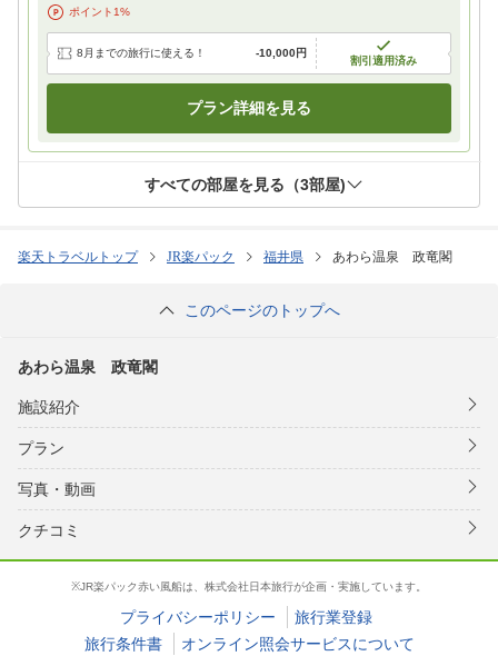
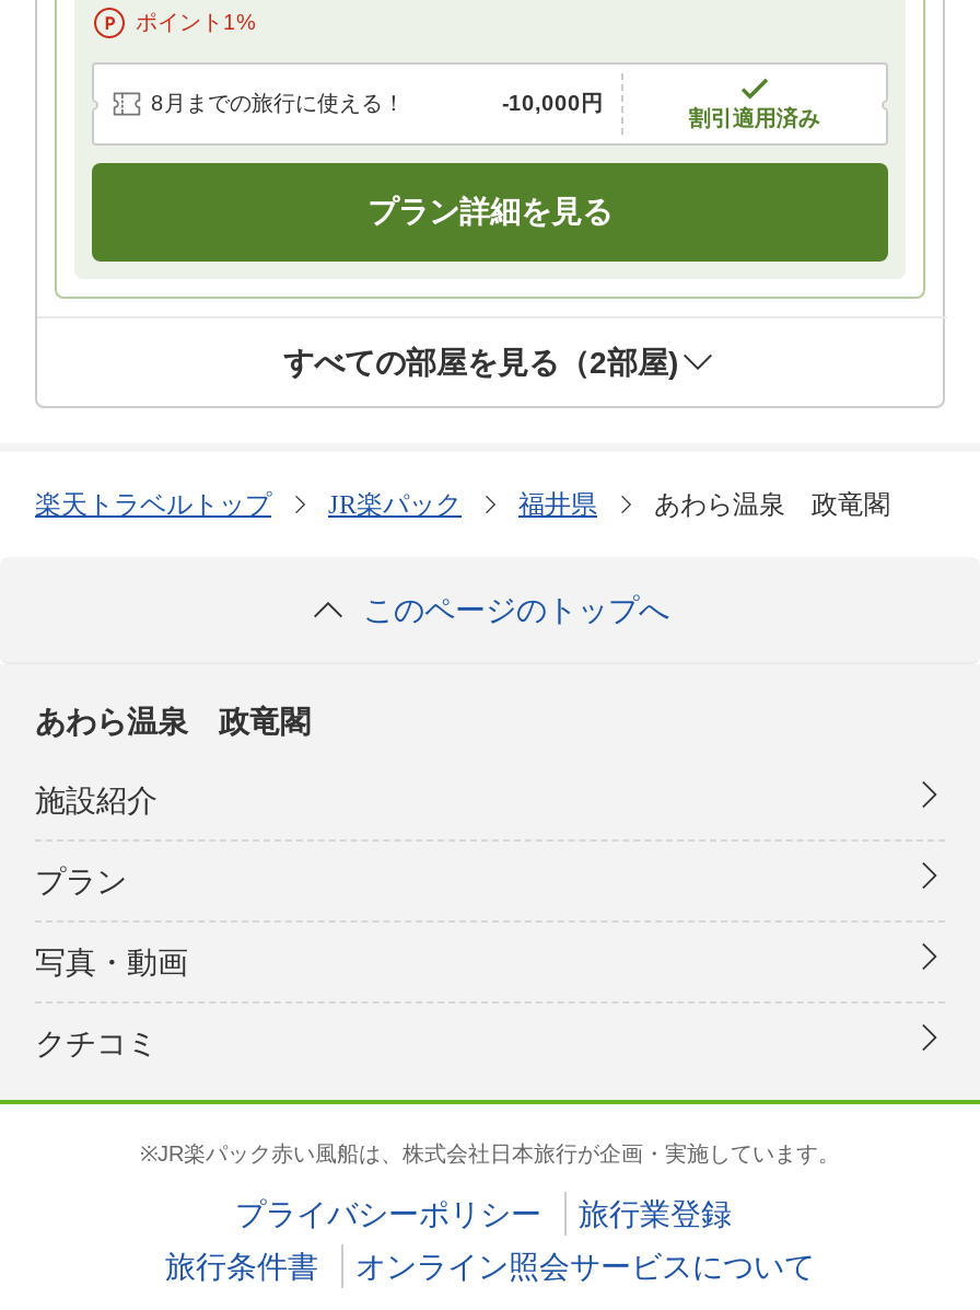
[144,176,345,194] すべての部屋を見る（3部屋) -> [283,345,679,380] すべての部屋を見る（2部屋)

